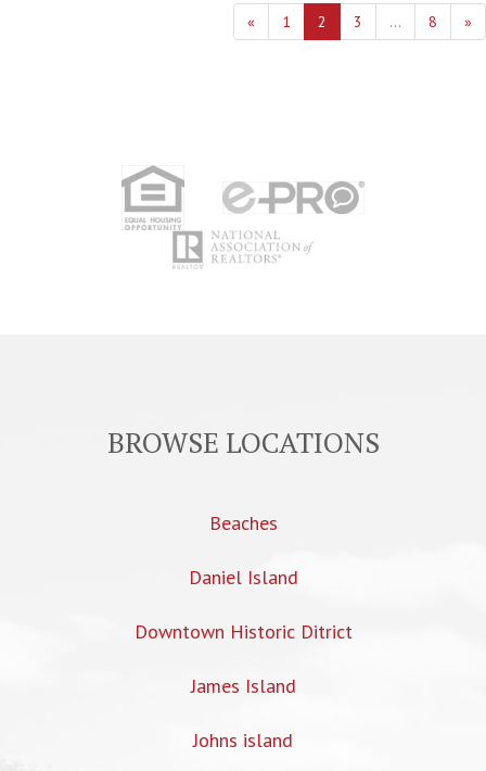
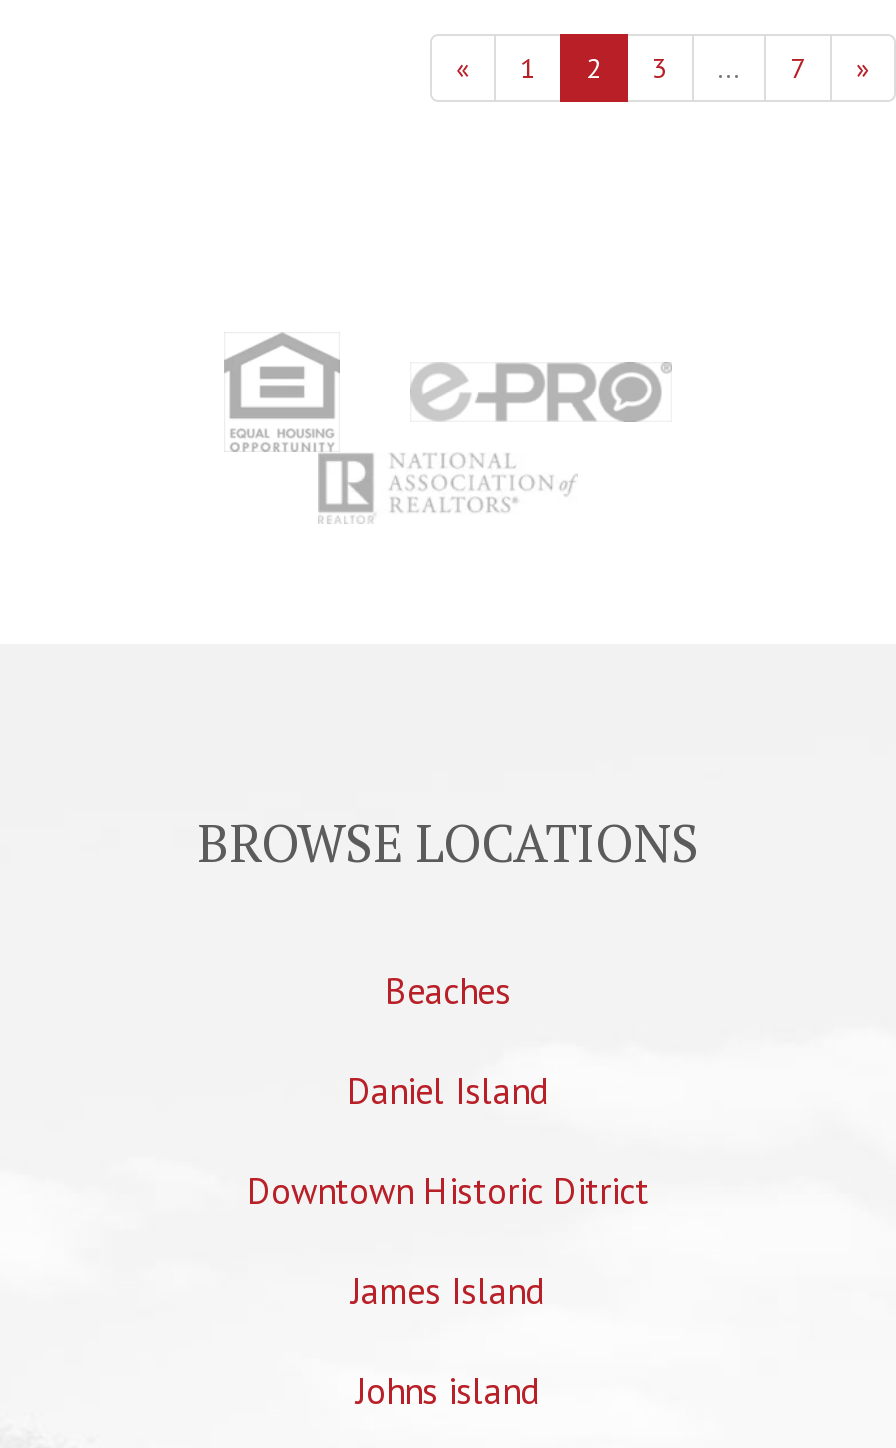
[429,12,437,31] 8 -> [790,50,806,86] 7

